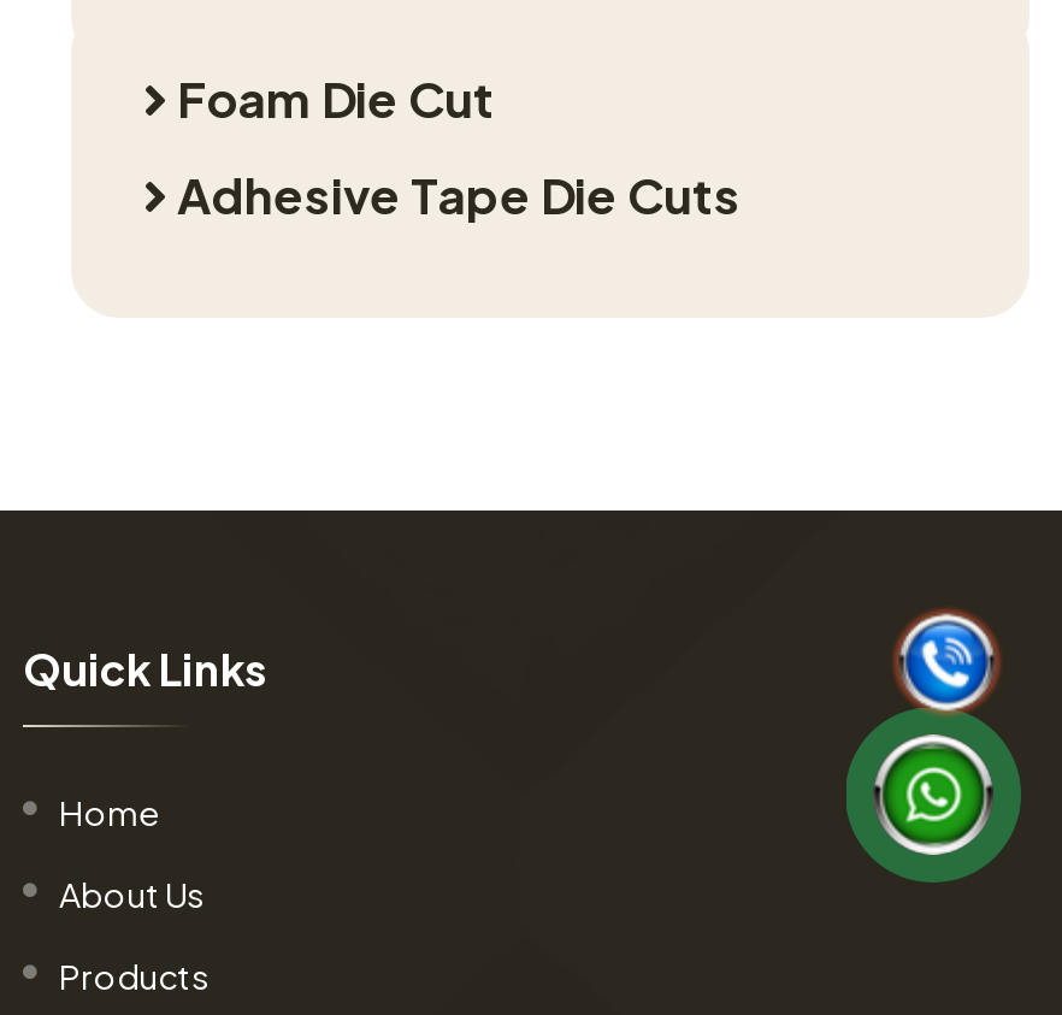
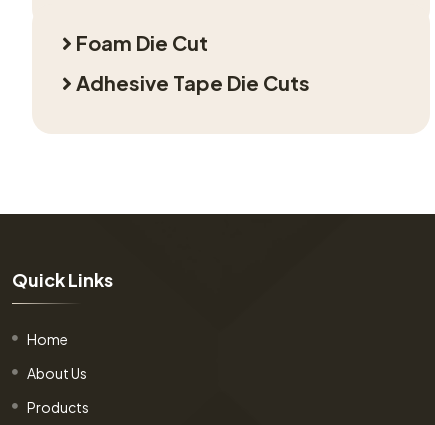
[846,607,1022,884] [image] -> none

